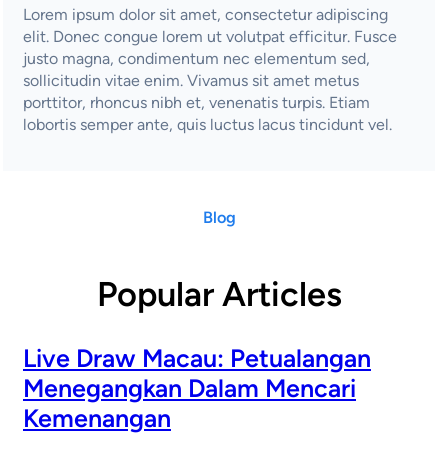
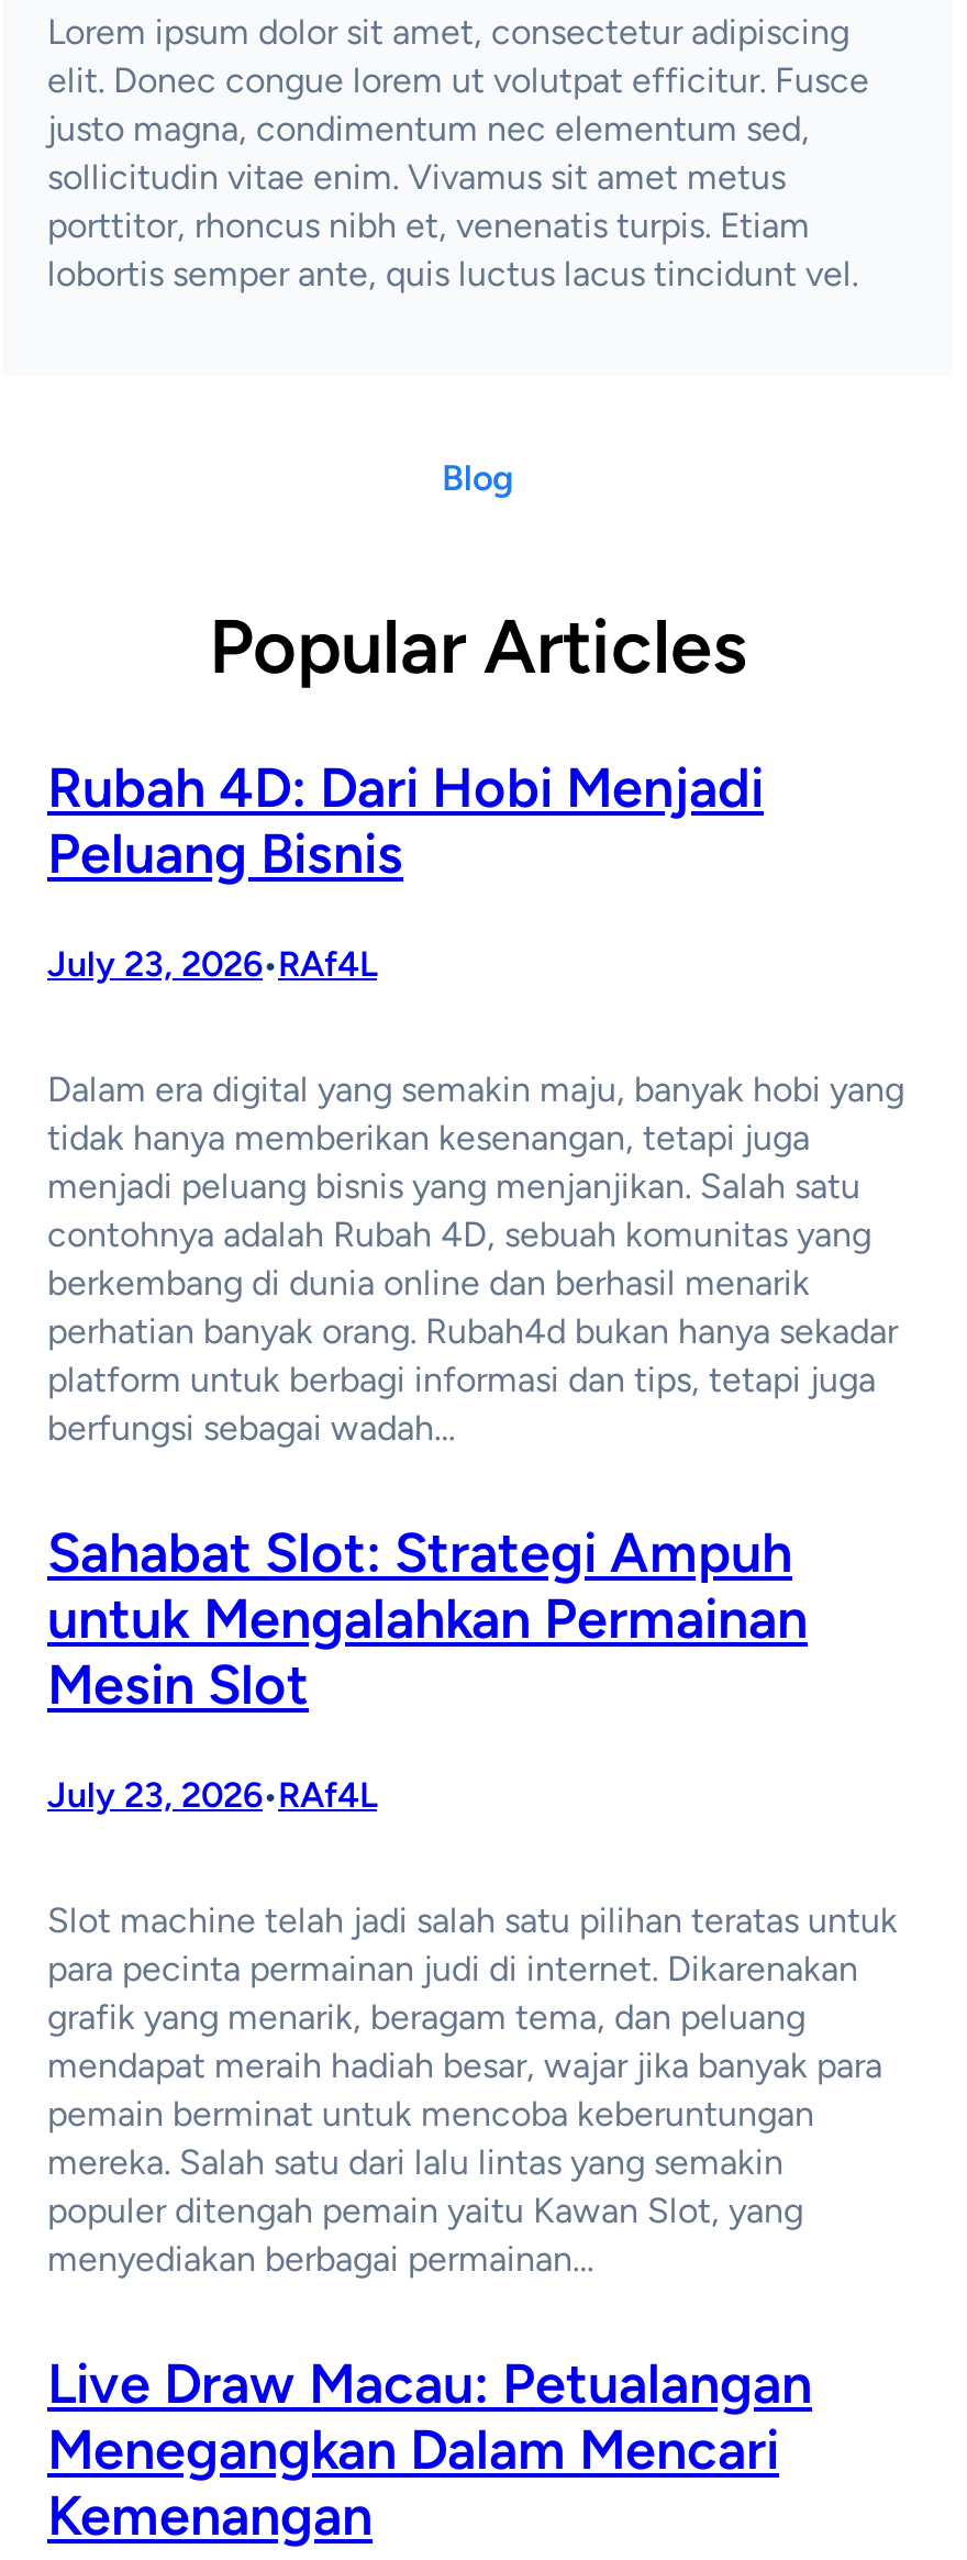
none -> [47,754,904,2279] Rubah 4D: Dari Hobi Menjadi | Peluang Bisnis | July 23, 2026•RAf4L | Dalam era digital yang semakin maju, banyak hobi yang | tidak hanya memberikan kesenangan, tetapi juga | menjadi peluang bisnis yang menjanjikan. Salah satu | contohnya adalah Rubah 4D, sebuah komunitas yang | berkembang di dunia online dan berhasil menarik | perhatian banyak orang. Rubah4d bukan hanya sekadar | platform untuk berbagi informasi dan tips, tetapi juga | berfungsi sebagai wadah… | Sahabat Slot: Strategi Ampuh | untuk Mengalahkan Permainan | Mesin Slot | July 23, 2026•RAf4L | Slot machine telah jadi salah satu pilihan teratas untuk | para pecinta permainan judi di internet. Dikarenakan | grafik yang menarik, beragam tema, dan peluang | mendapat meraih hadiah besar, wajar jika banyak para | pemain berminat untuk mencoba keberuntungan | mereka. Salah satu dari lalu lintas yang semakin | populer ditengah pemain yaitu Kawan Slot, yang | menyediakan berbagai permainan…

